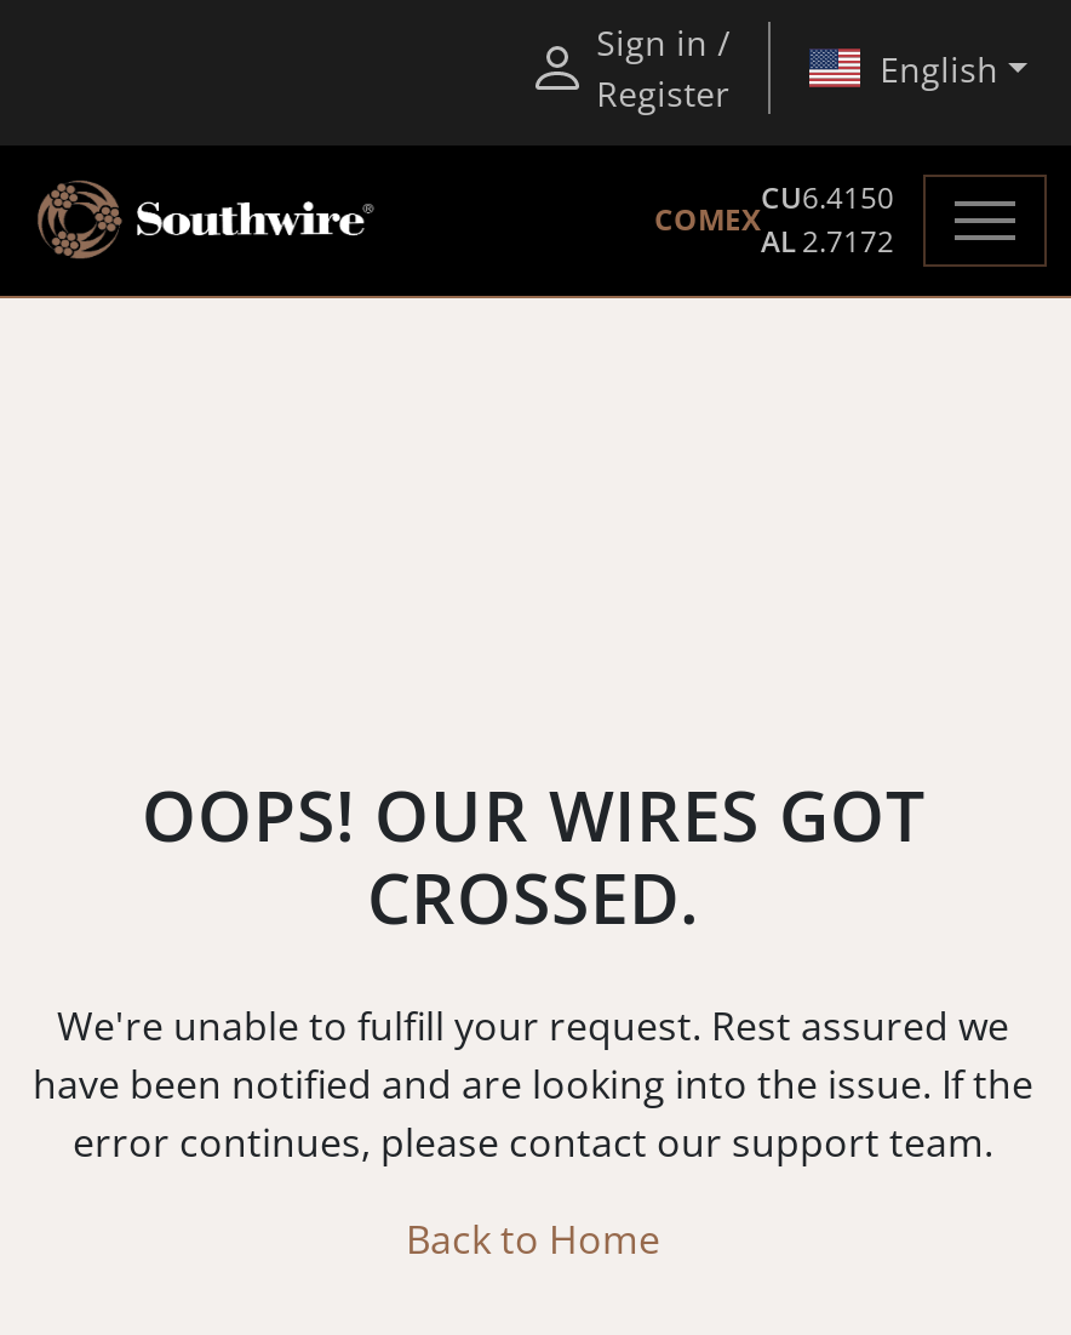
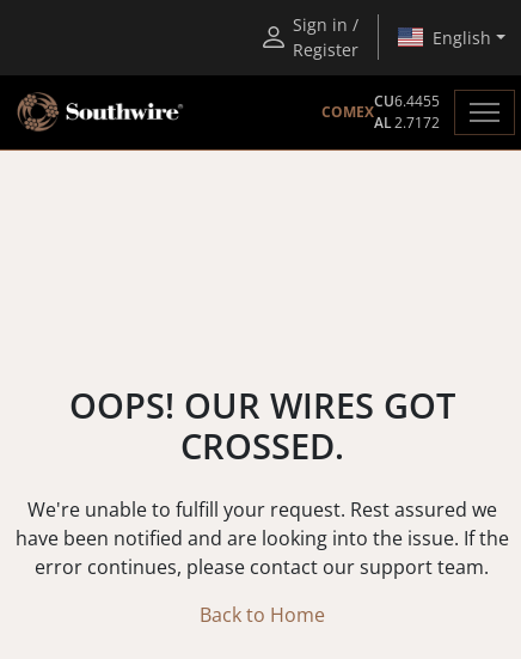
[761,177,894,218] CU6.4150 -> [374,91,440,111] CU6.4455

